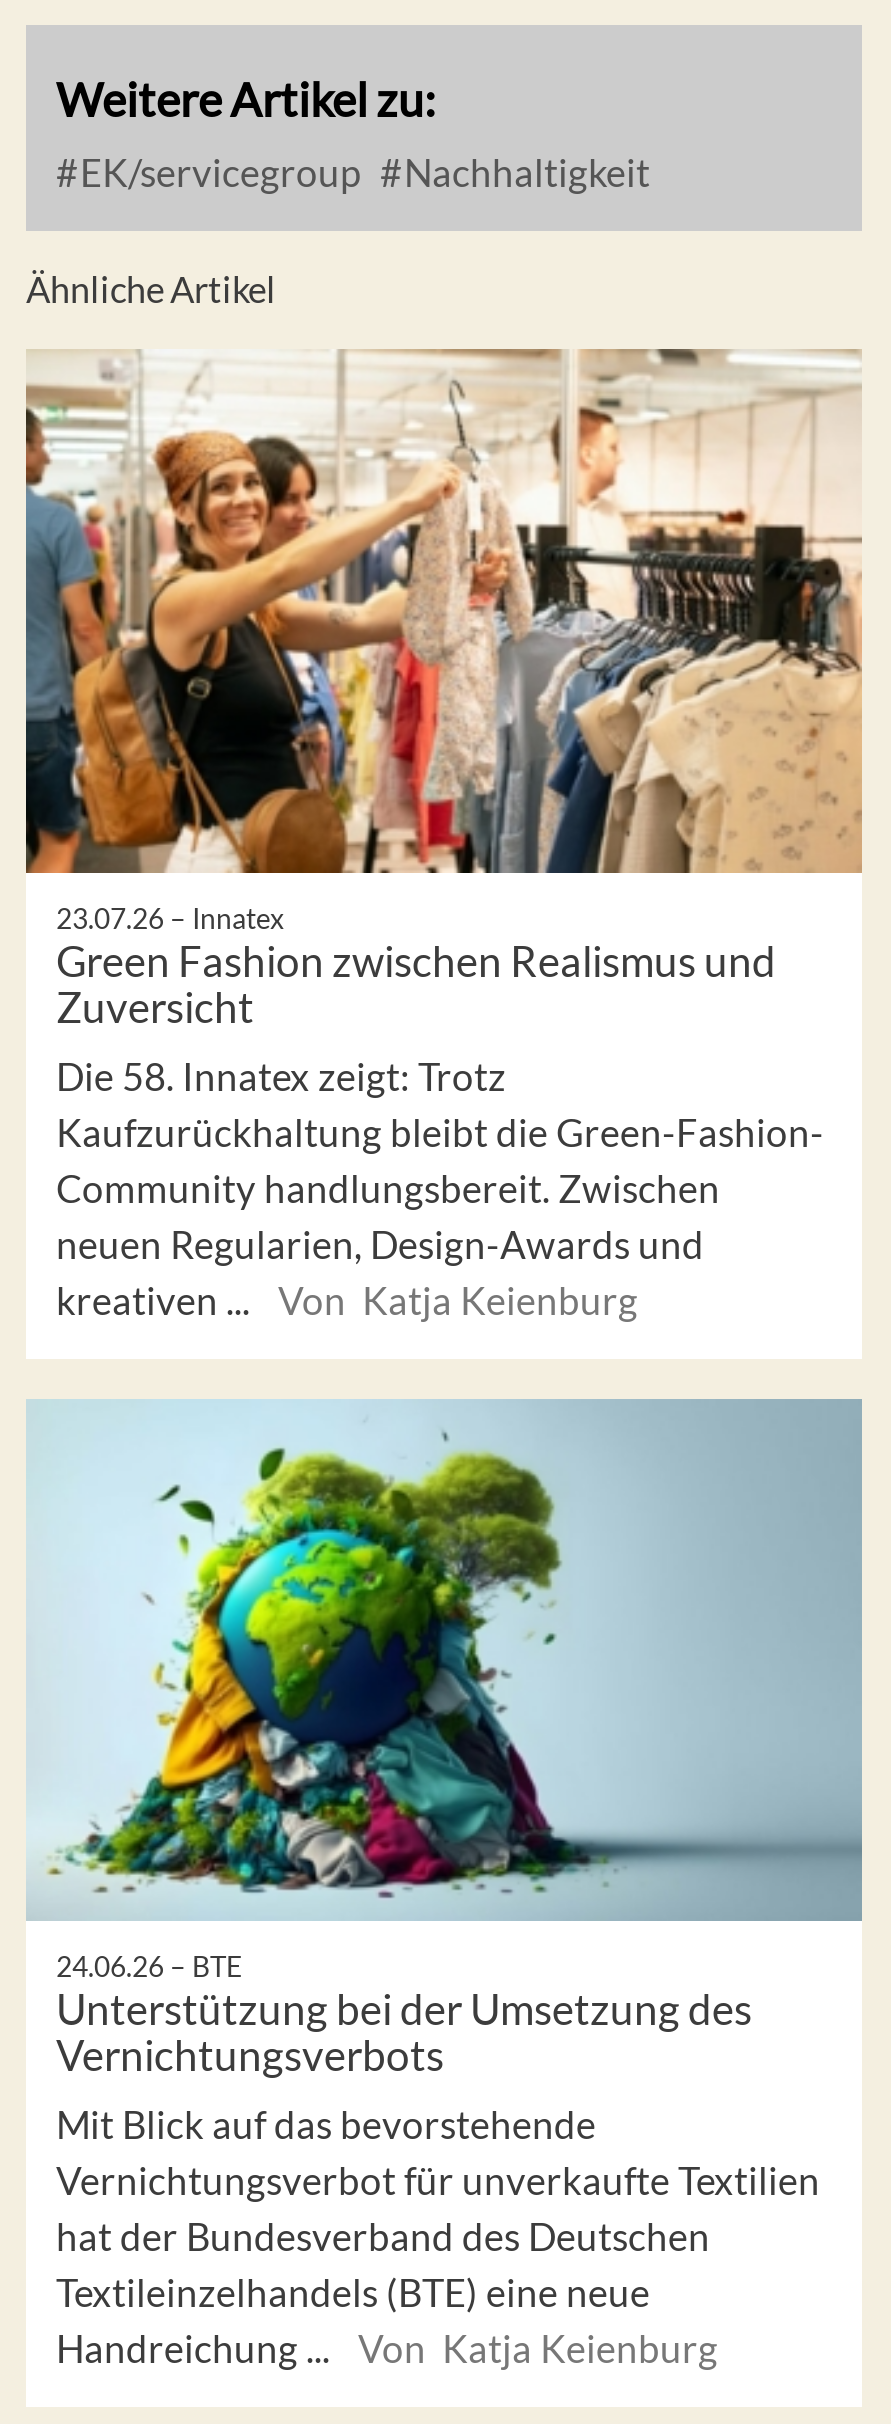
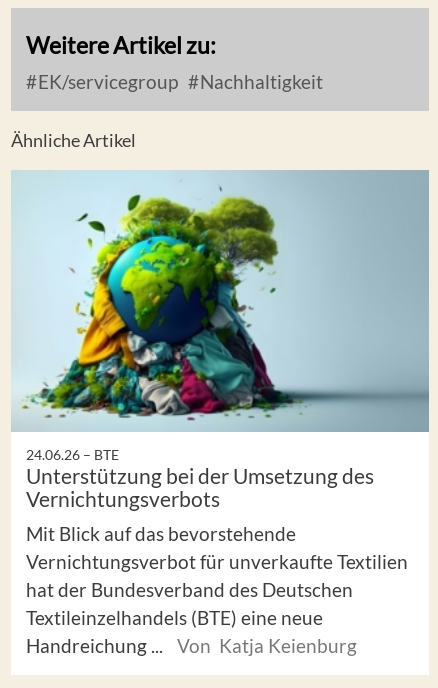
[24,347,862,1322] [image] | 23.07.26 – Innatex | Green Fashion zwischen Realismus und | Zuversicht | Die 58. Innatex zeigt: Trotz | Kaufzurückhaltung bleibt die Green-Fashion- | Community handlungsbereit. Zwischen | neuen Regularien, Design-Awards und | kreativen ... Von Katja Keienburg -> none

